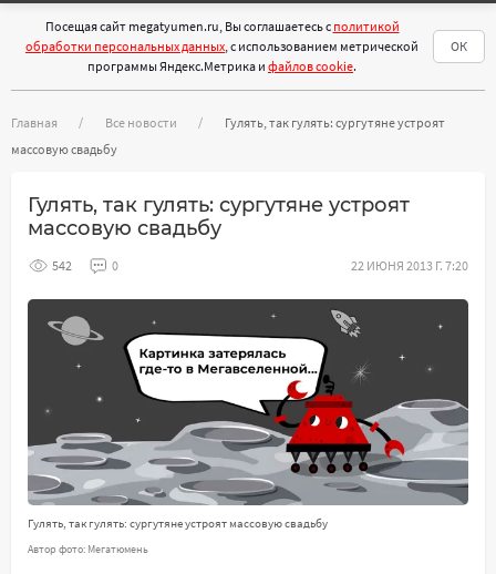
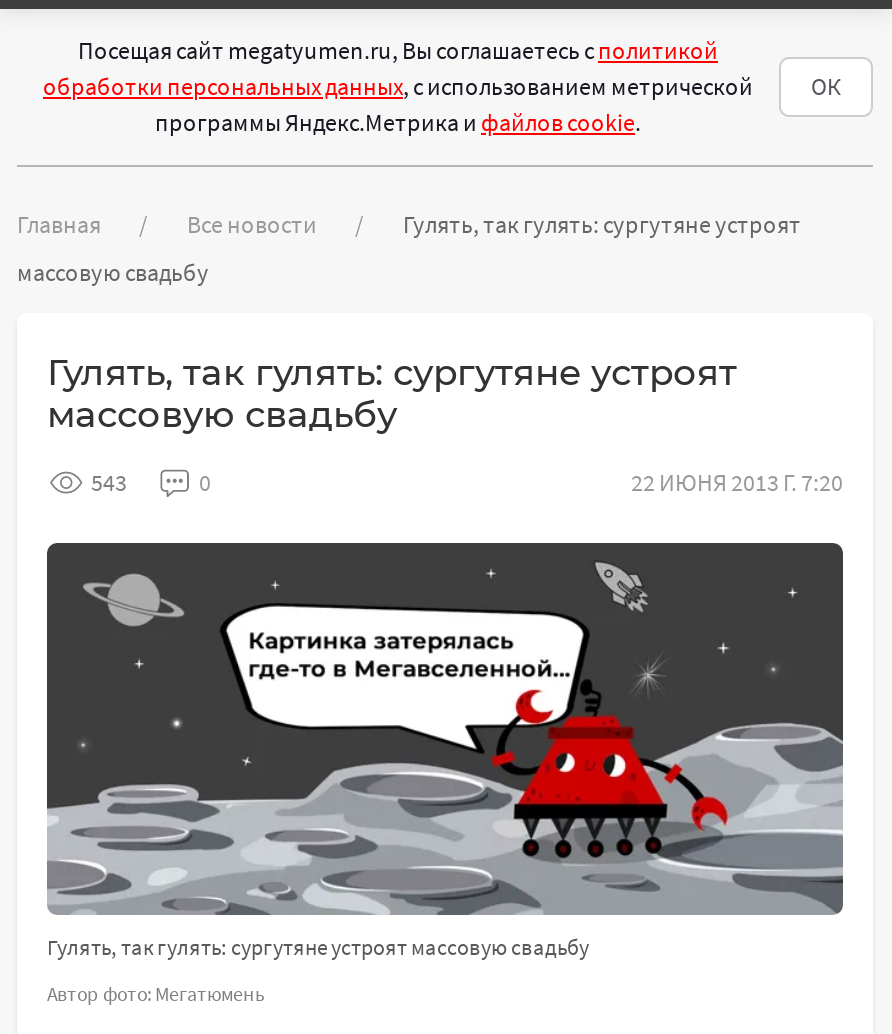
[52,257,72,274] 542 -> [91,467,127,497] 543

